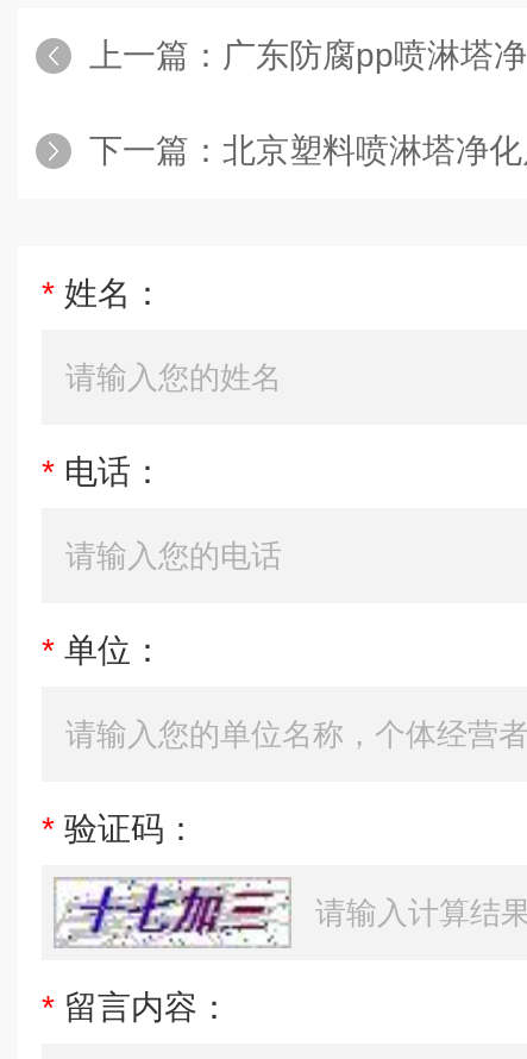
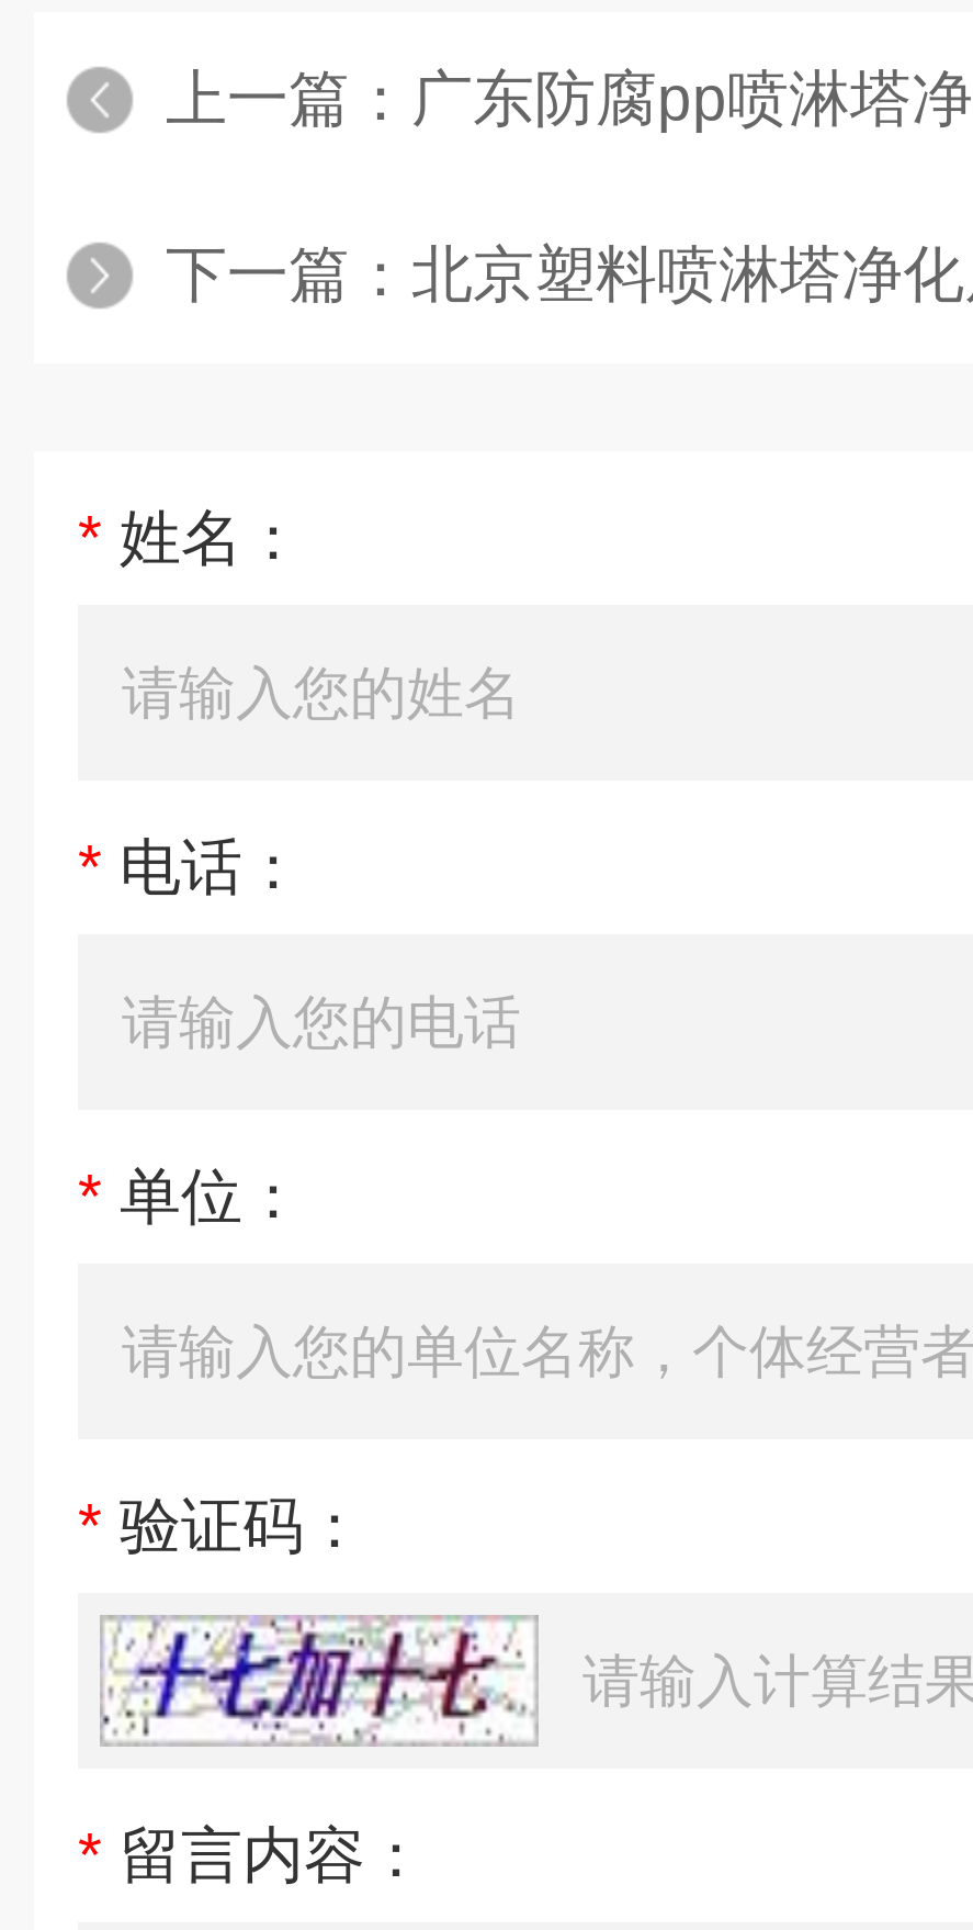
[54,877,291,947] [image] -> [100,1615,534,1744] [image]

